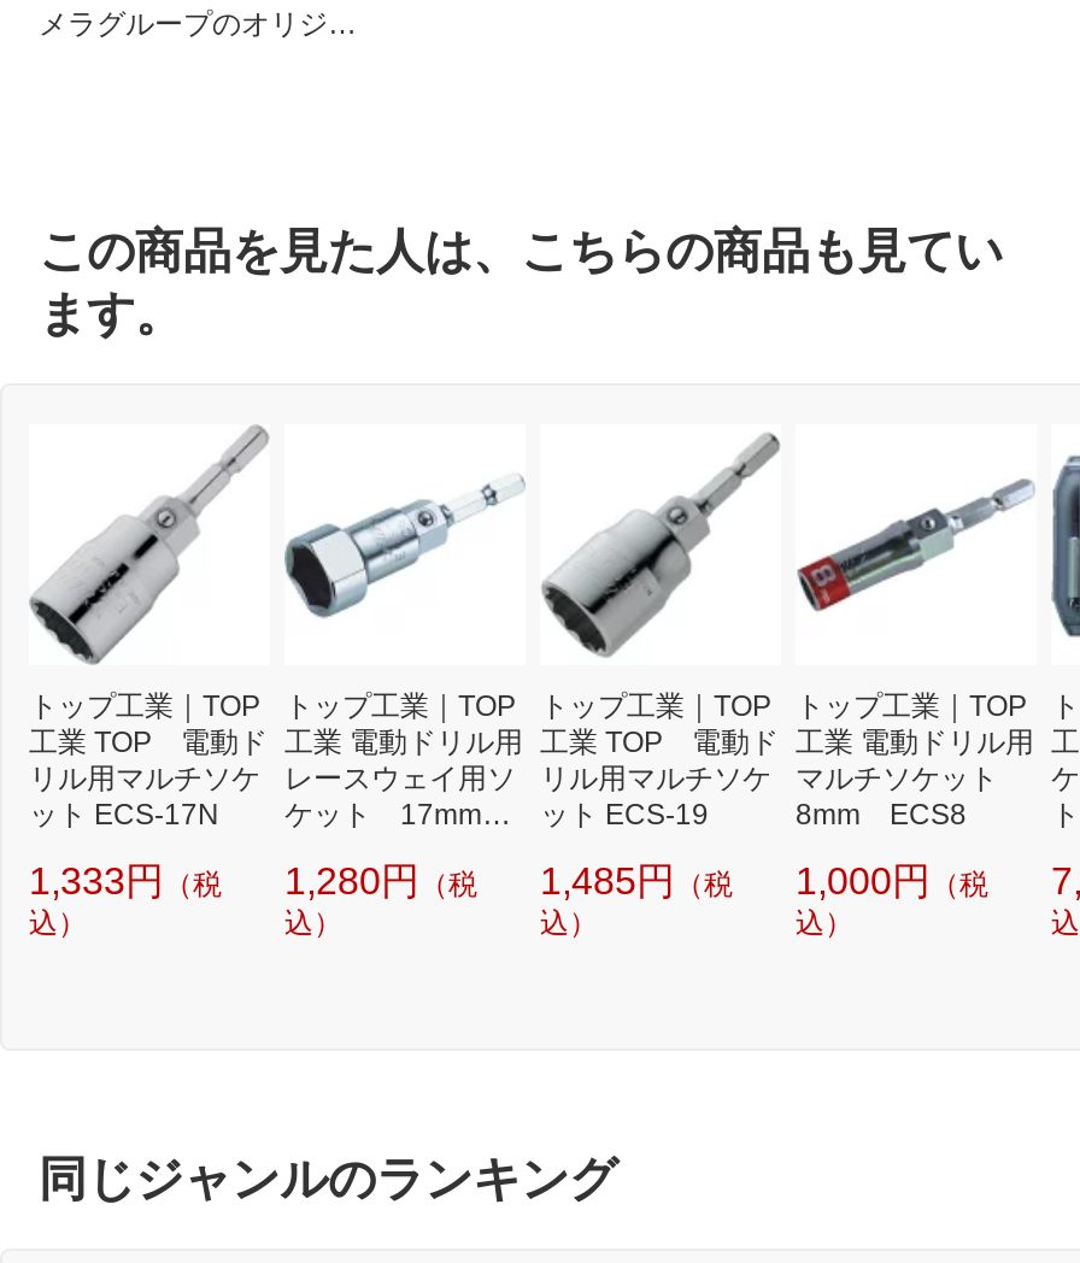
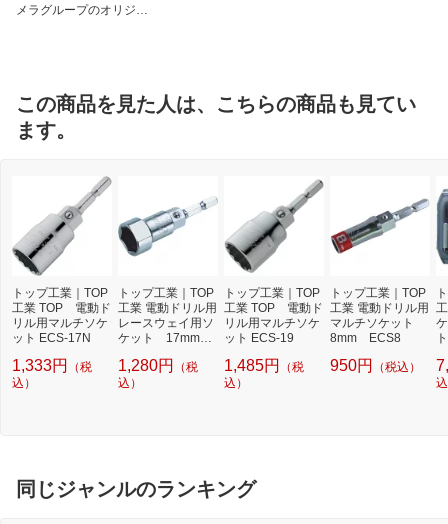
[796,860,988,940] 1,000円（税 | 込） -> [330,357,421,374] 950円（税込）

